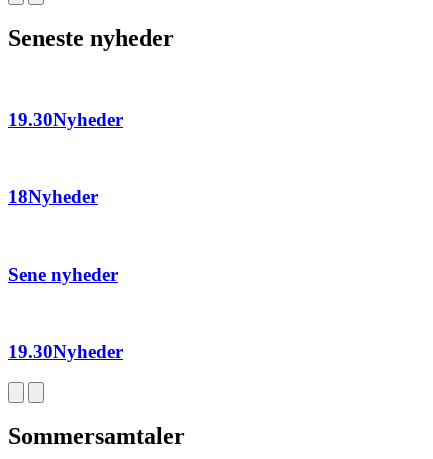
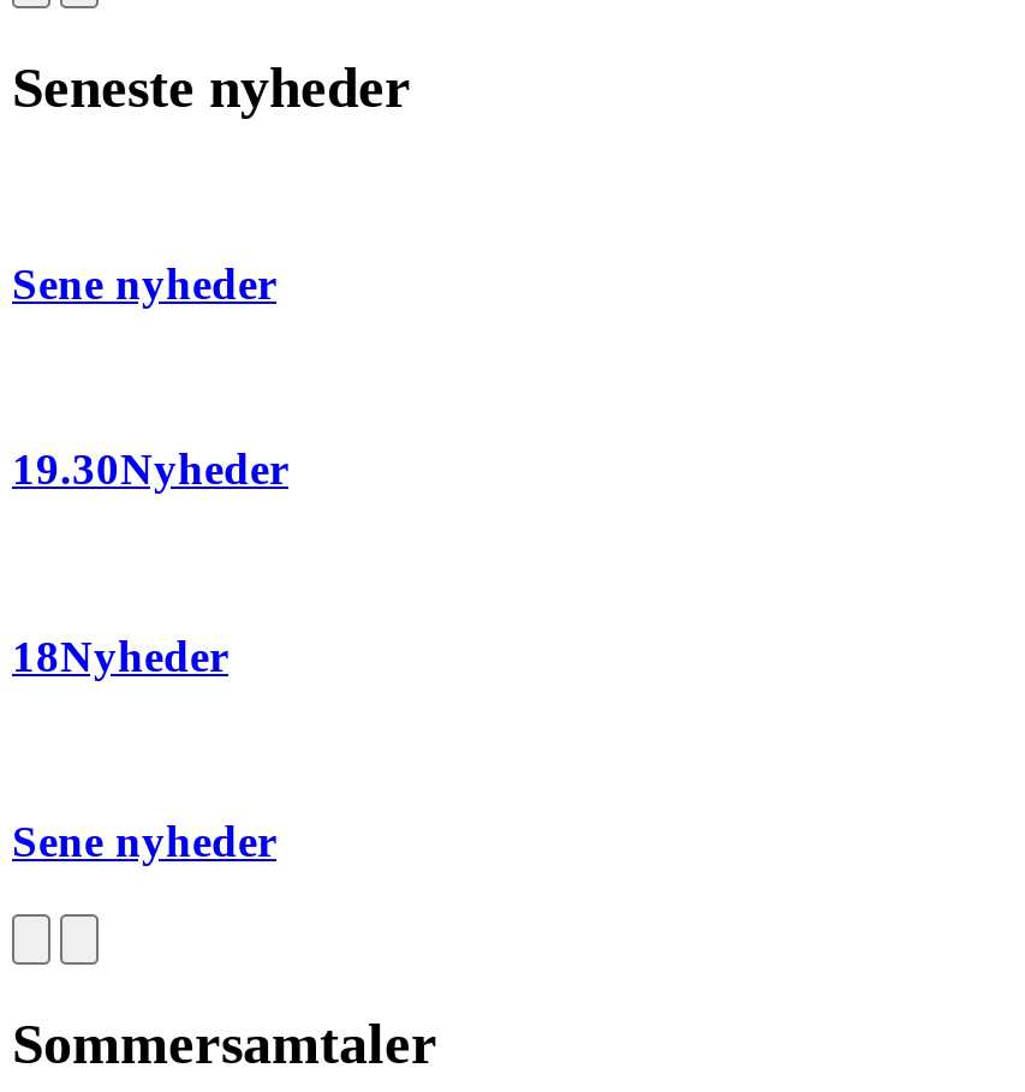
none -> [12,258,276,308] Sene nyheder
moved [8,109,123,285] -> [12,444,288,866]: 19.30Nyheder | 18Nyheder | Sene nyheder
[8,341,123,362] 19.30Nyheder -> none

